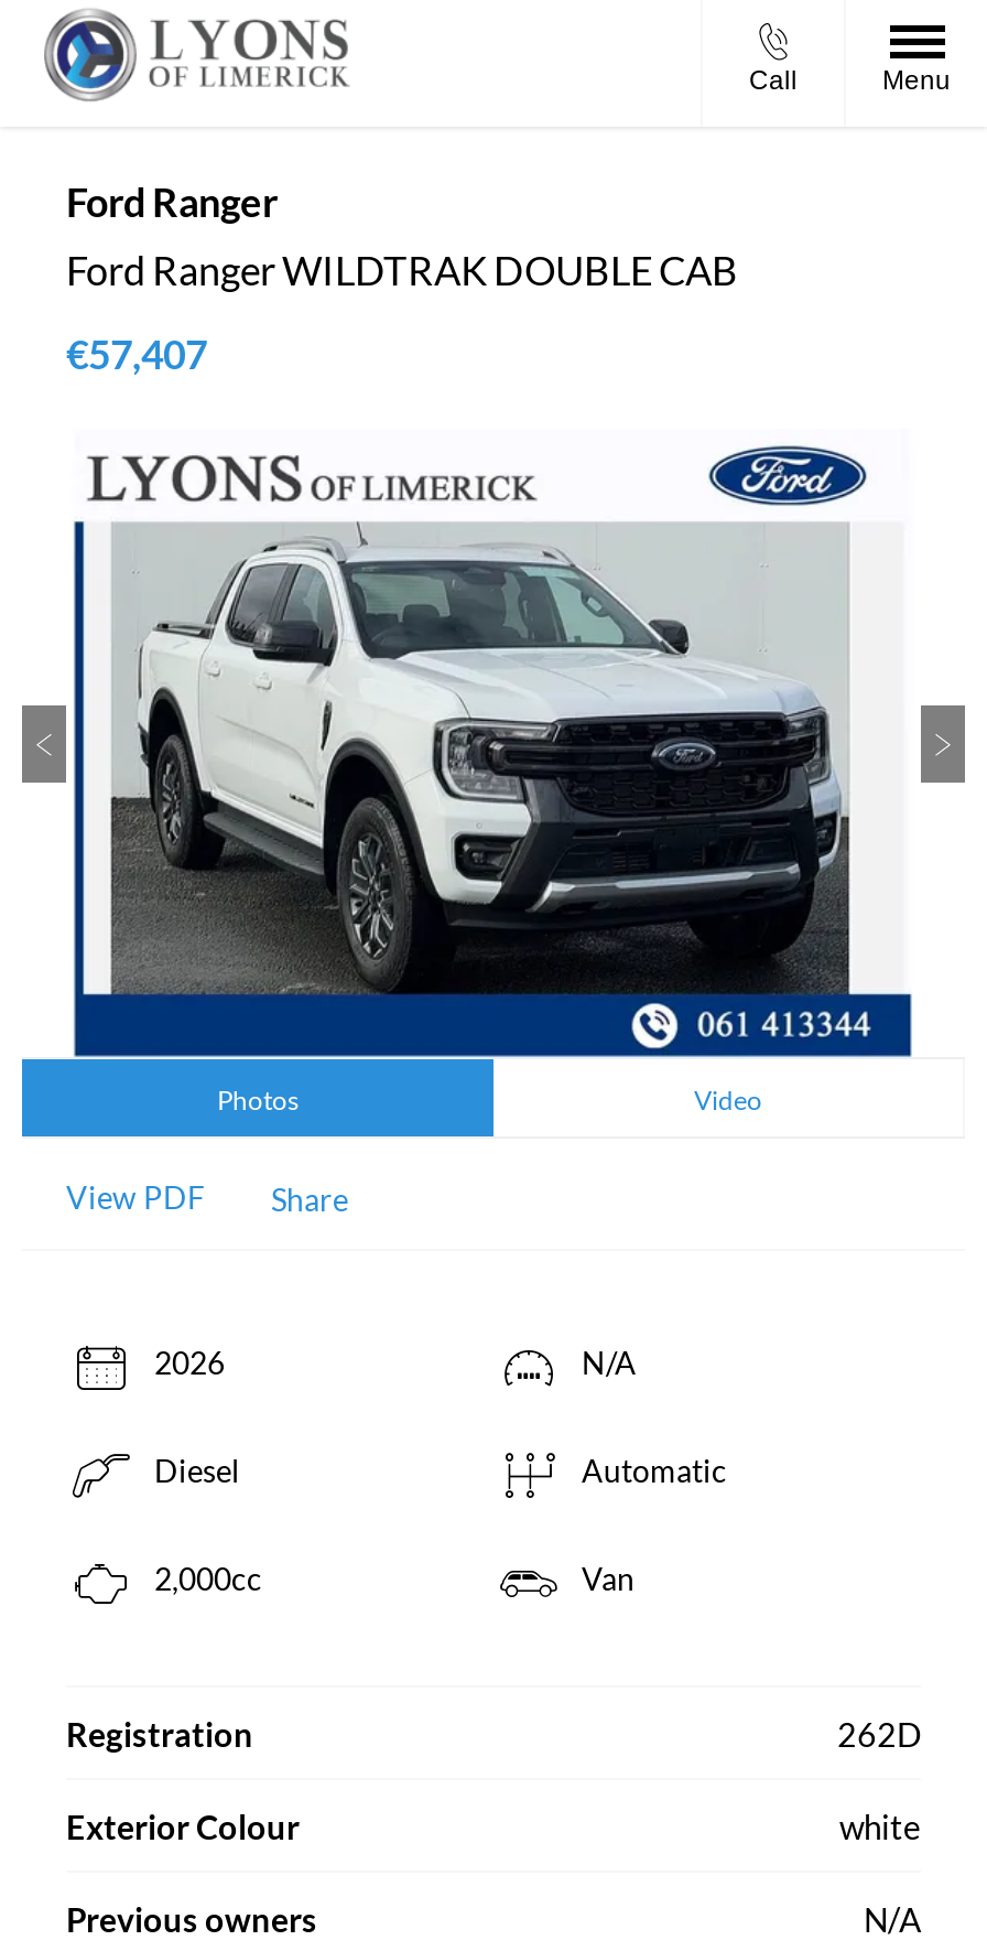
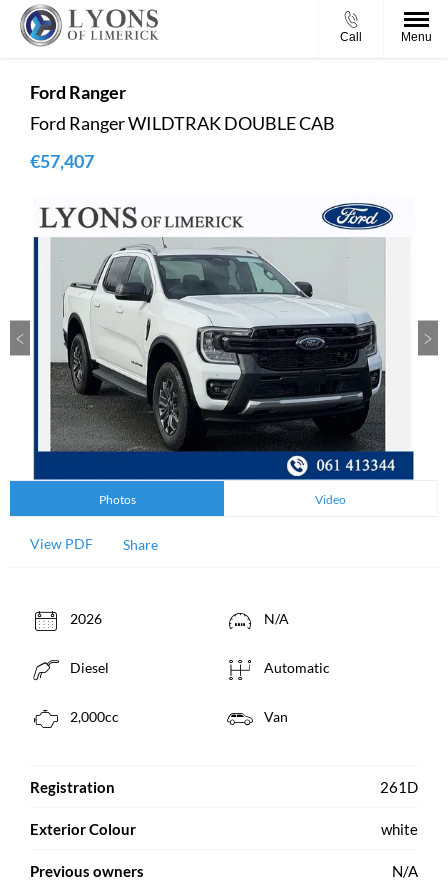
[837,1714,921,1753] 262D -> [380,778,418,796] 261D

